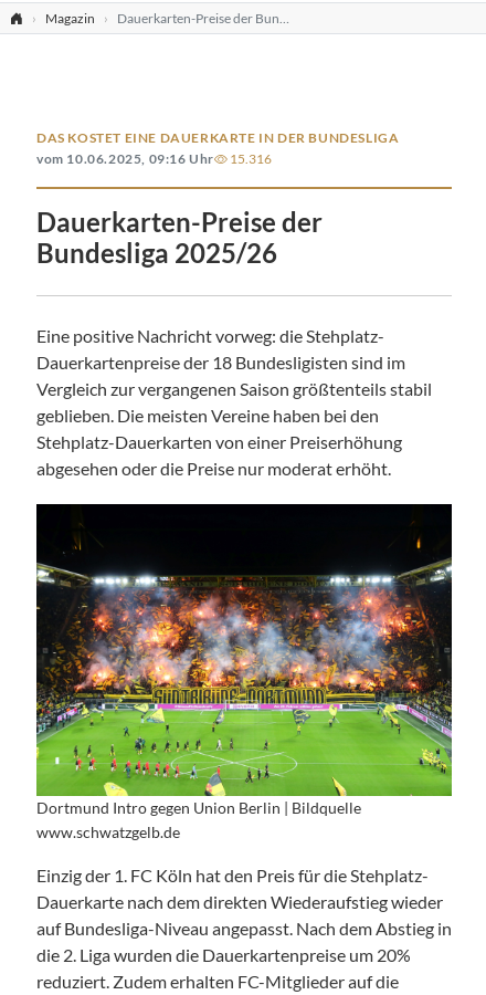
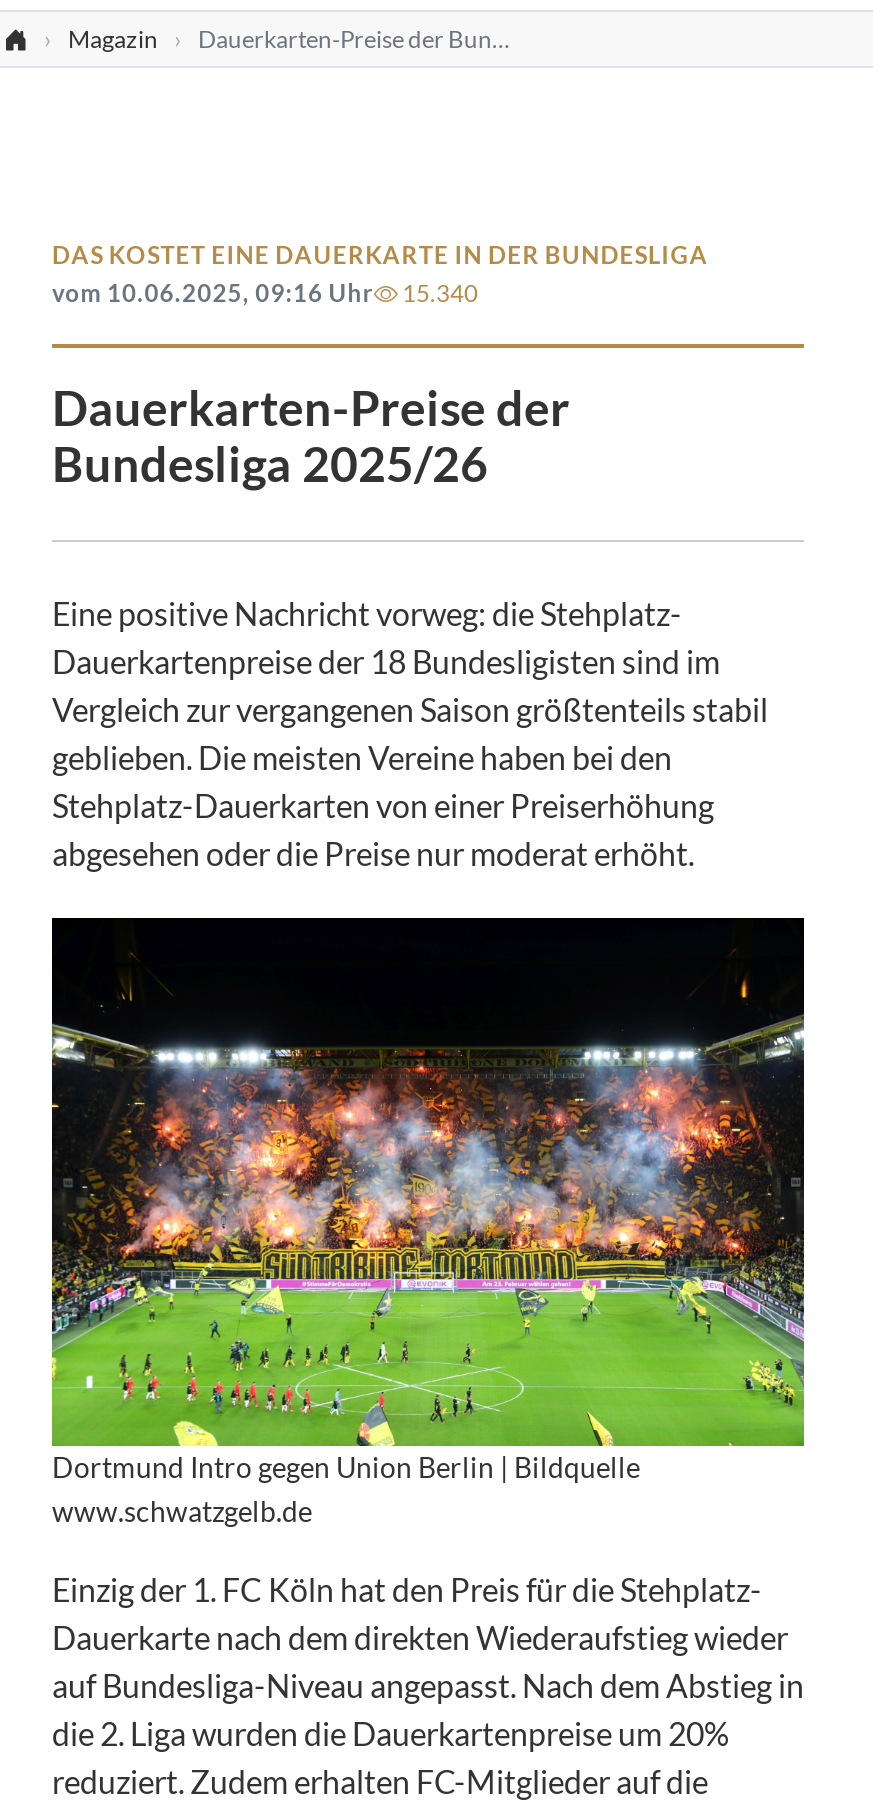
[36,150,272,167] vom 10.06.2025, 09:16 Uhr 15.316 -> [52,278,478,308] vom 10.06.2025, 09:16 Uhr 15.340

